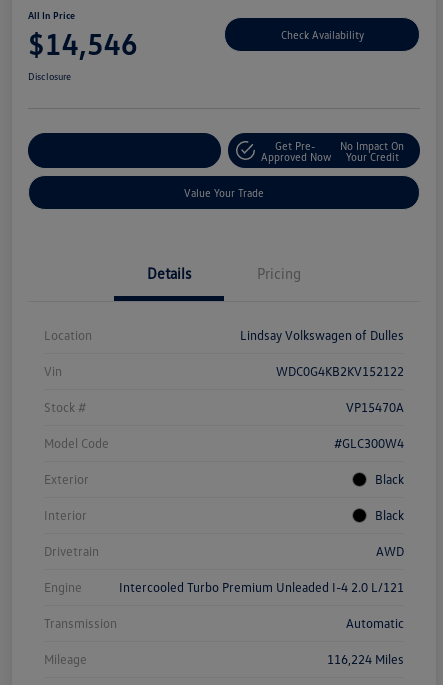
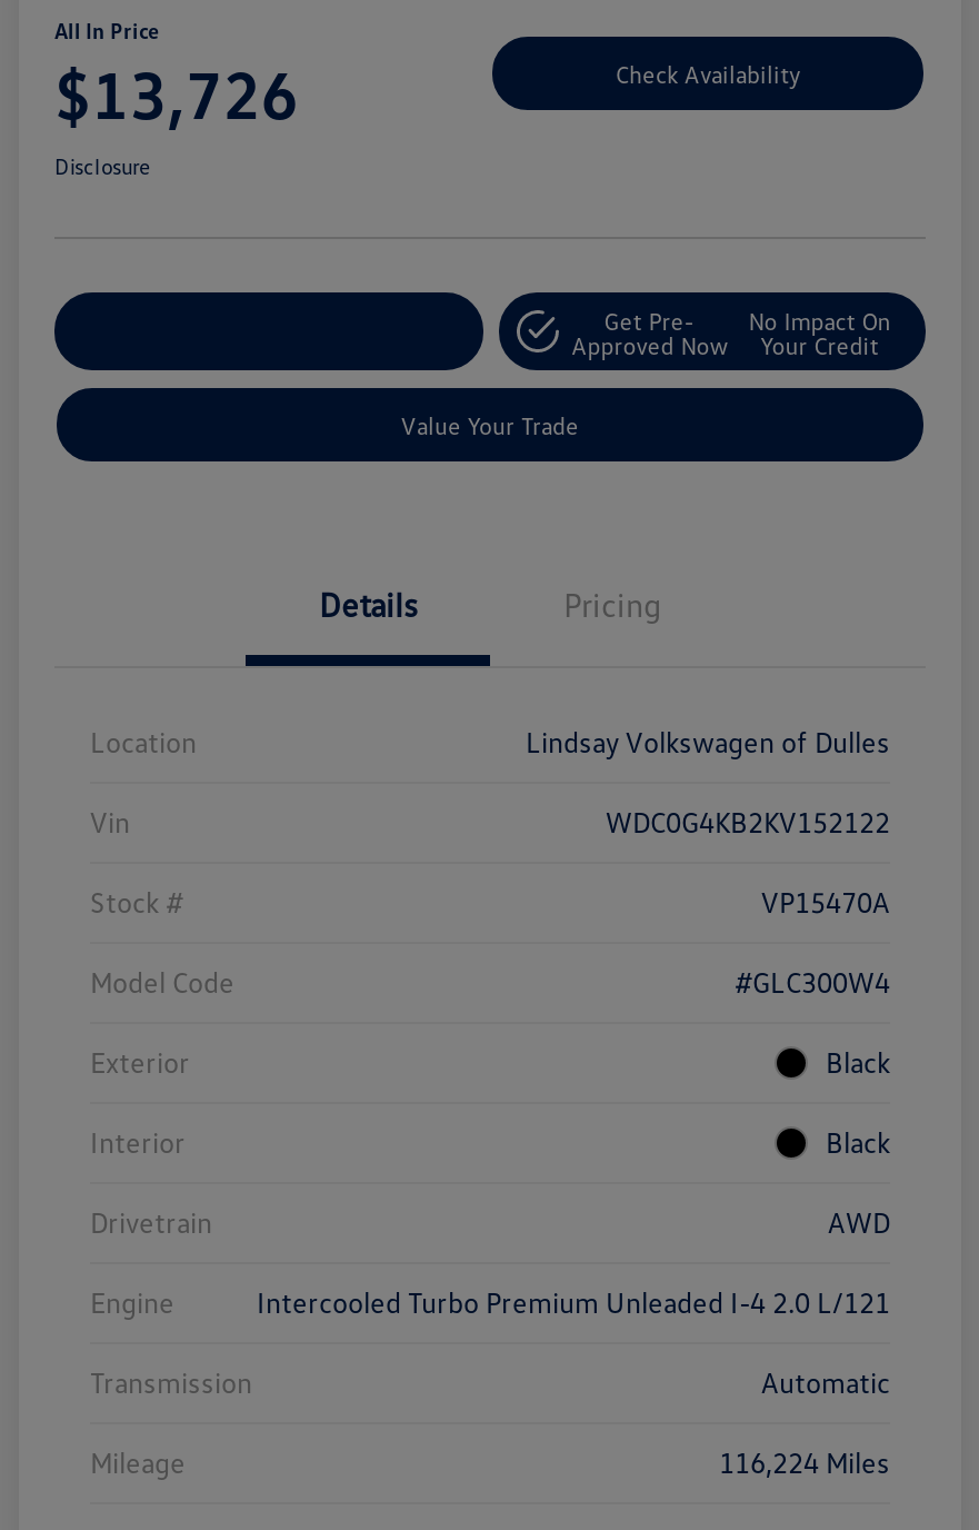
[28,25,138,62] $14,546 -> [54,53,299,135] $13,726

